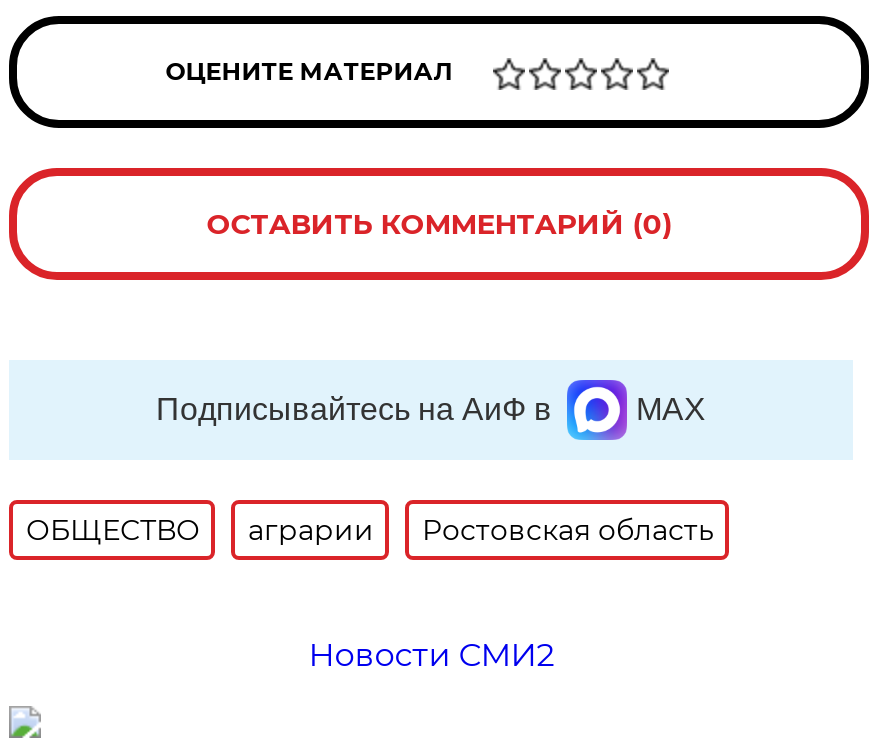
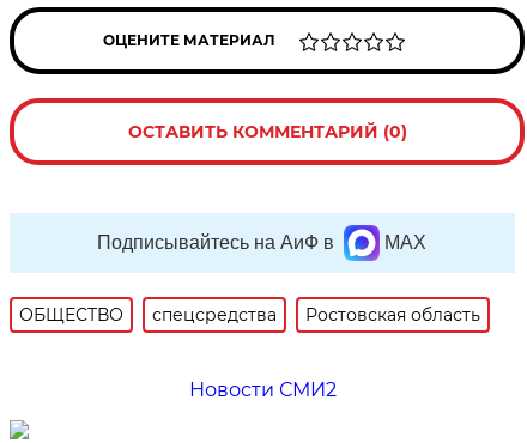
[248,512,374,548] аграрии -> [153,304,277,326] спецсредства

